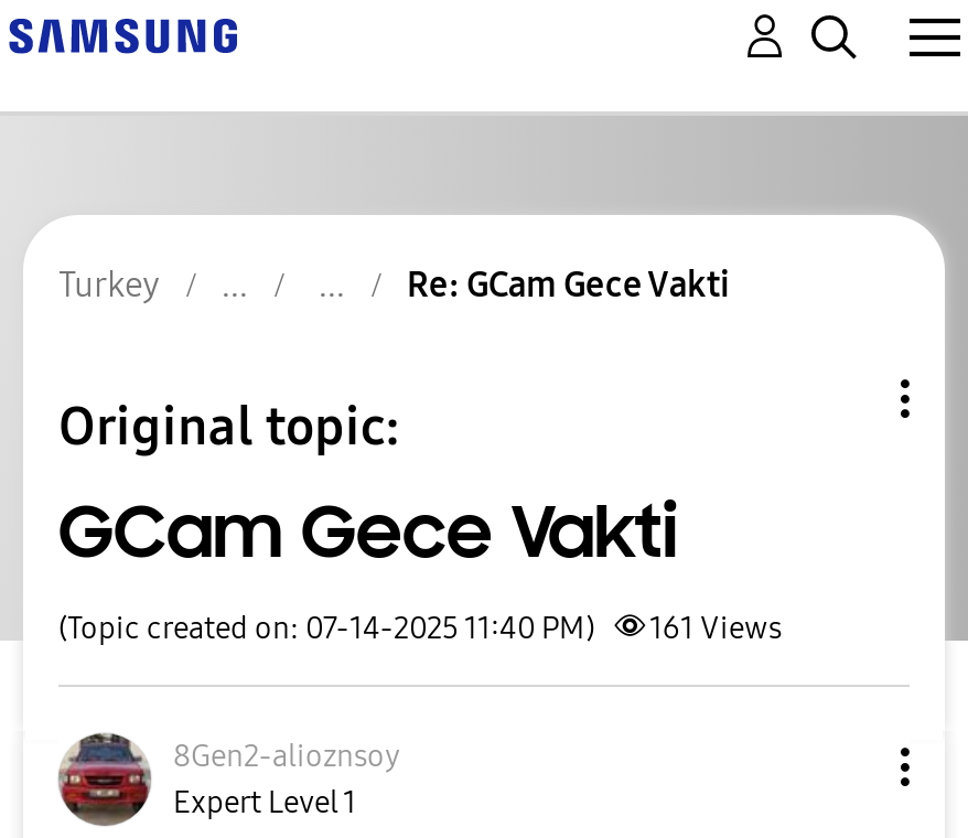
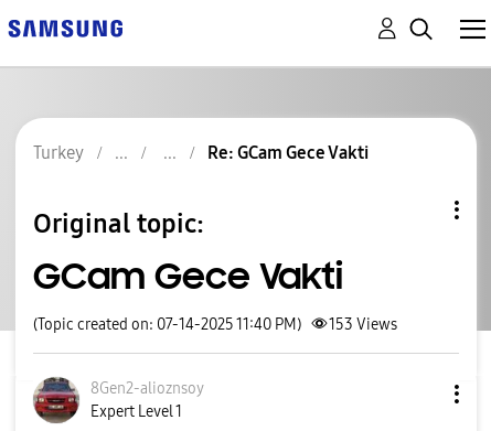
[58,610,782,647] (Topic created on: 07-14-2025 11:40 PM) 161 Views -> [33,315,397,334] (Topic created on: 07-14-2025 11:40 PM) 153 Views

